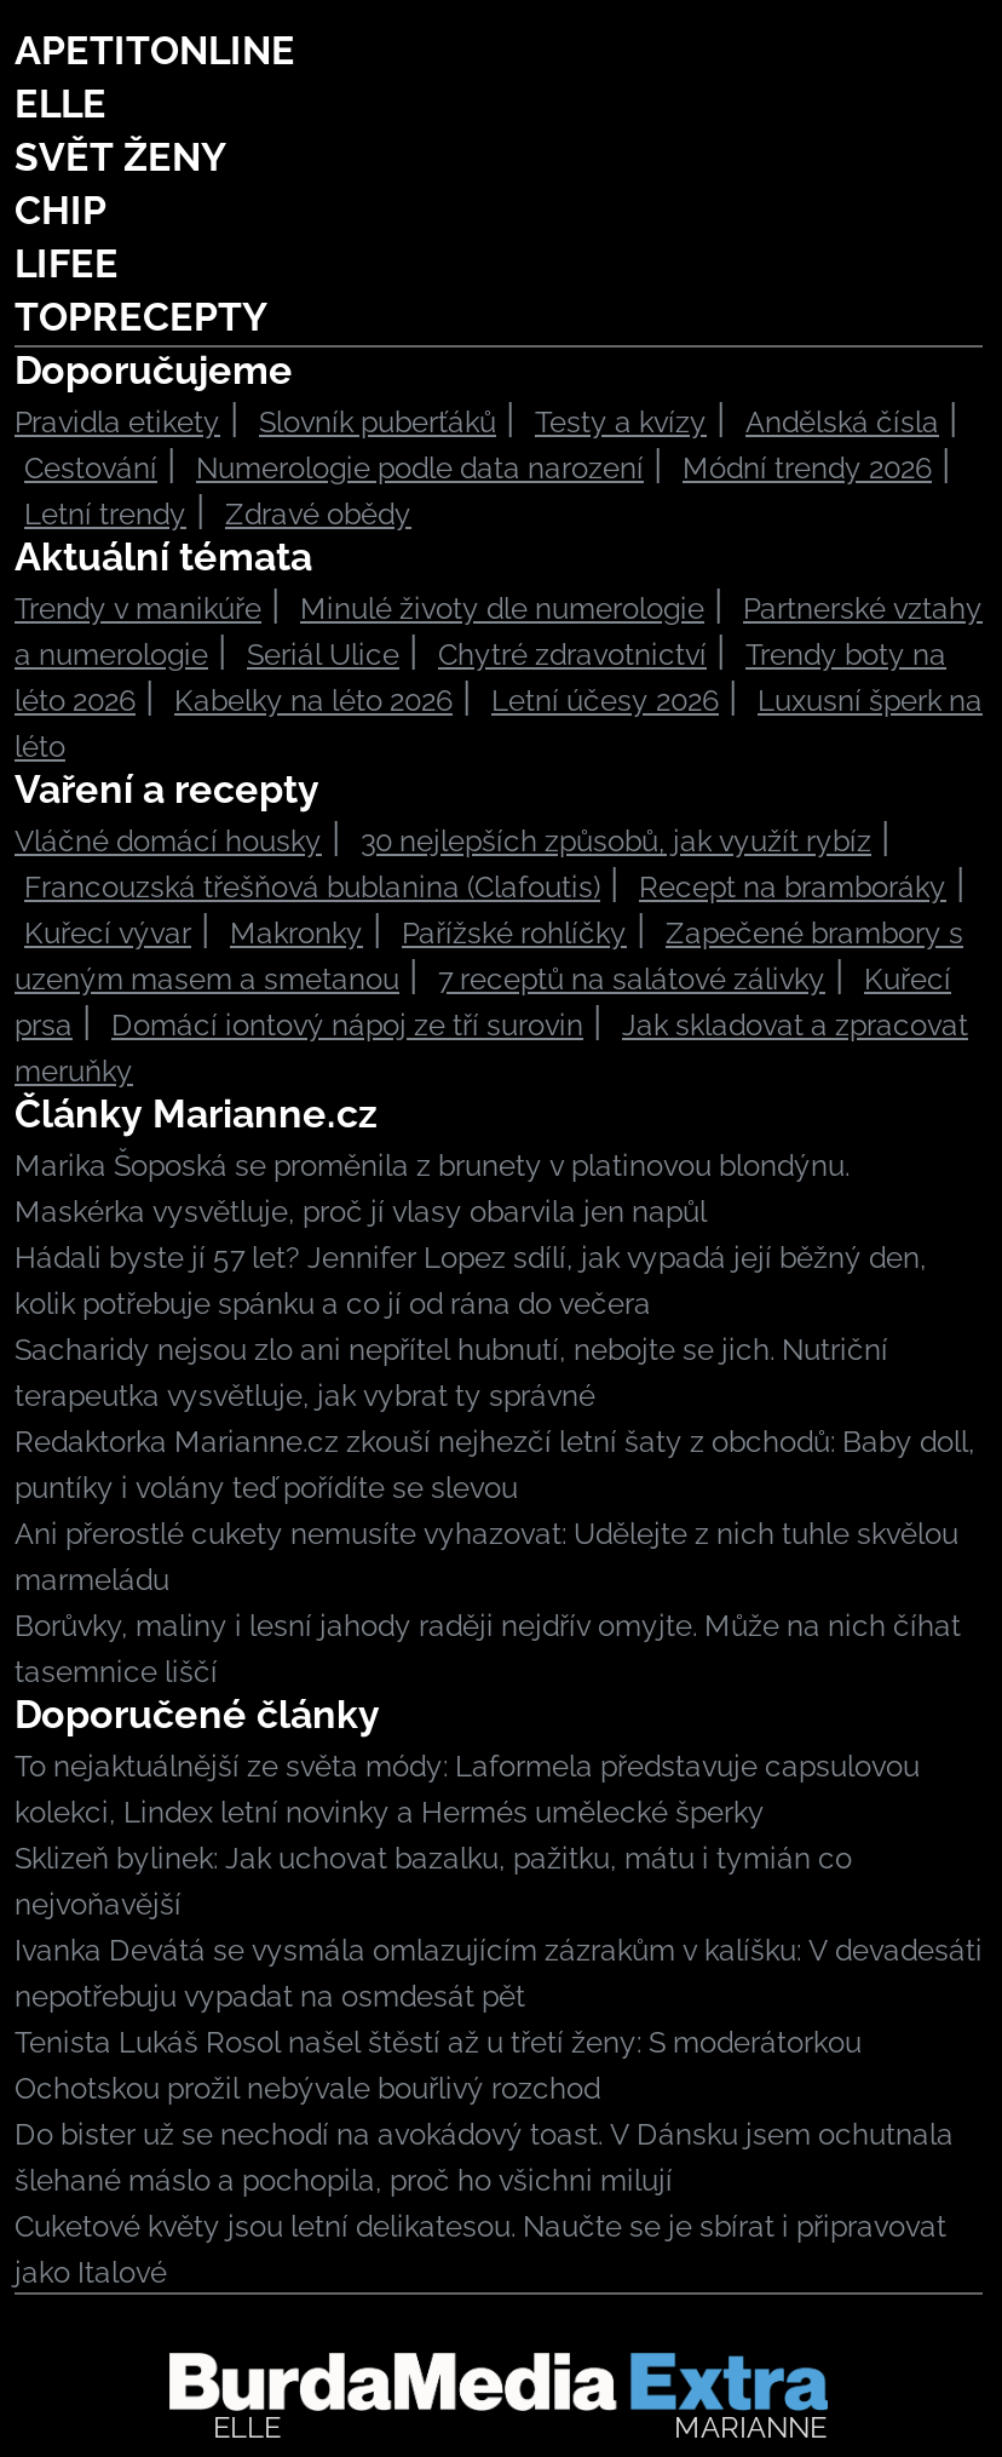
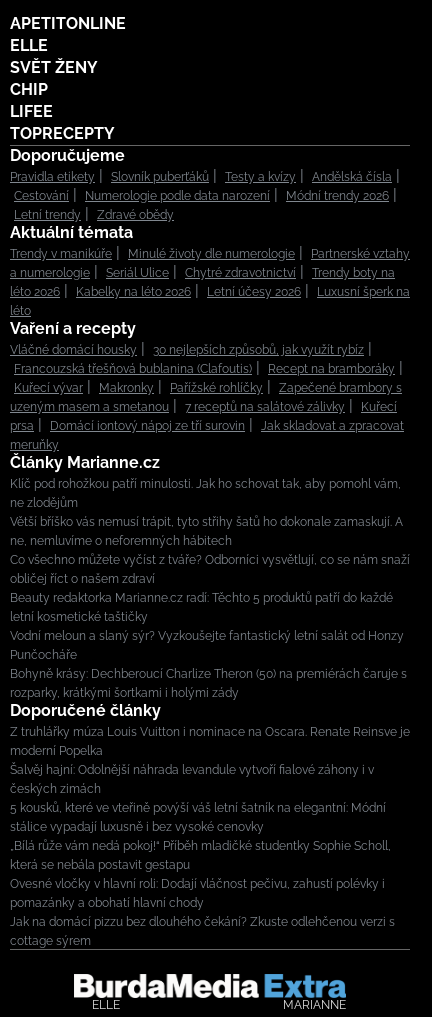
[15,1149,975,1689] Marika Šoposká se proměnila z brunety v platinovou blondýnu. | Maskérka vysvětluje, proč jí vlasy obarvila jen napůl | Hádali byste jí 57 let? Jennifer Lopez sdílí, jak vypadá její běžný den, | kolik potřebuje spánku a co jí od rána do večera | Sacharidy nejsou zlo ani nepřítel hubnutí, nebojte se jich. Nutriční | terapeutka vysvětluje, jak vybrat ty správné | Redaktorka Marianne.cz zkouší nejhezčí letní šaty z obchodů: Baby doll, | puntíky i volány teď pořídíte se slevou | Ani přerostlé cukety nemusíte vyhazovat: Udělejte z nich tuhle skvělou | marmeládu | Borůvky, maliny i lesní jahody raději nejdřív omyjte. Může na nich číhat | tasemnice liščí -> [10,477,410,700] Klíč pod rohožkou patří minulosti. Jak ho schovat tak, aby pomohl vám, | ne zlodějům | Větší bříško vás nemusí trápit, tyto střihy šatů ho dokonale zamaskují. A | ne, nemluvíme o neforemných hábitech | Co všechno můžete vyčíst z tváře? Odborníci vysvětlují, co se nám snaží | obličej říct o našem zdraví | Beauty redaktorka Marianne.cz radí: Těchto 5 produktů patří do každé | letní kosmetické taštičky | Vodní meloun a slaný sýr? Vyzkoušejte fantastický letní salát od Honzy | Punčocháře | Bohyně krásy: Dechberoucí Charlize Theron (50) na premiérách čaruje s | rozparky, krátkými šortkami i holými zády
[15,1750,983,2290] To nejaktuálnější ze světa módy: Laformela představuje capsulovou | kolekci, Lindex letní novinky a Hermés umělecké šperky | Sklizeň bylinek: Jak uchovat bazalku, pažitku, mátu i tymián co | nejvoňavější | Ivanka Devátá se vysmála omlazujícím zázrakům v kalíšku: V devadesáti | nepotřebuju vypadat na osmdesát pět | Tenista Lukáš Rosol našel štěstí až u třetí ženy: S moderátorkou | Ochotskou prožil nebývale bouřlivý rozchod | Do bister už se nechodí na avokádový toast. V Dánsku jsem ochutnala | šlehané máslo a pochopila, proč ho všichni milují | Cuketové květy jsou letní delikatesou. Naučte se je sbírat i připravovat | jako Italové -> [10,725,410,948] Z truhlářky múza Louis Vuitton i nominace na Oscara. Renate Reinsve je | moderní Popelka | Šalvěj hajní: Odolnější náhrada levandule vytvoří fialové záhony i v | českých zimách | 5 kousků, které ve vteřině povýší váš letní šatník na elegantní: Módní | stálice vypadají luxusně i bez vysoké cenovky | „Bílá růže vám nedá pokoj!“ Příběh mladičké studentky Sophie Scholl, | která se nebála postavit gestapu | Ovesné vločky v hlavní roli: Dodají vláčnost pečivu, zahustí polévky i | pomazánky a obohatí hlavní chody | Jak na domácí pizzu bez dlouhého čekání? Zkuste odlehčenou verzi s | cottage sýrem

